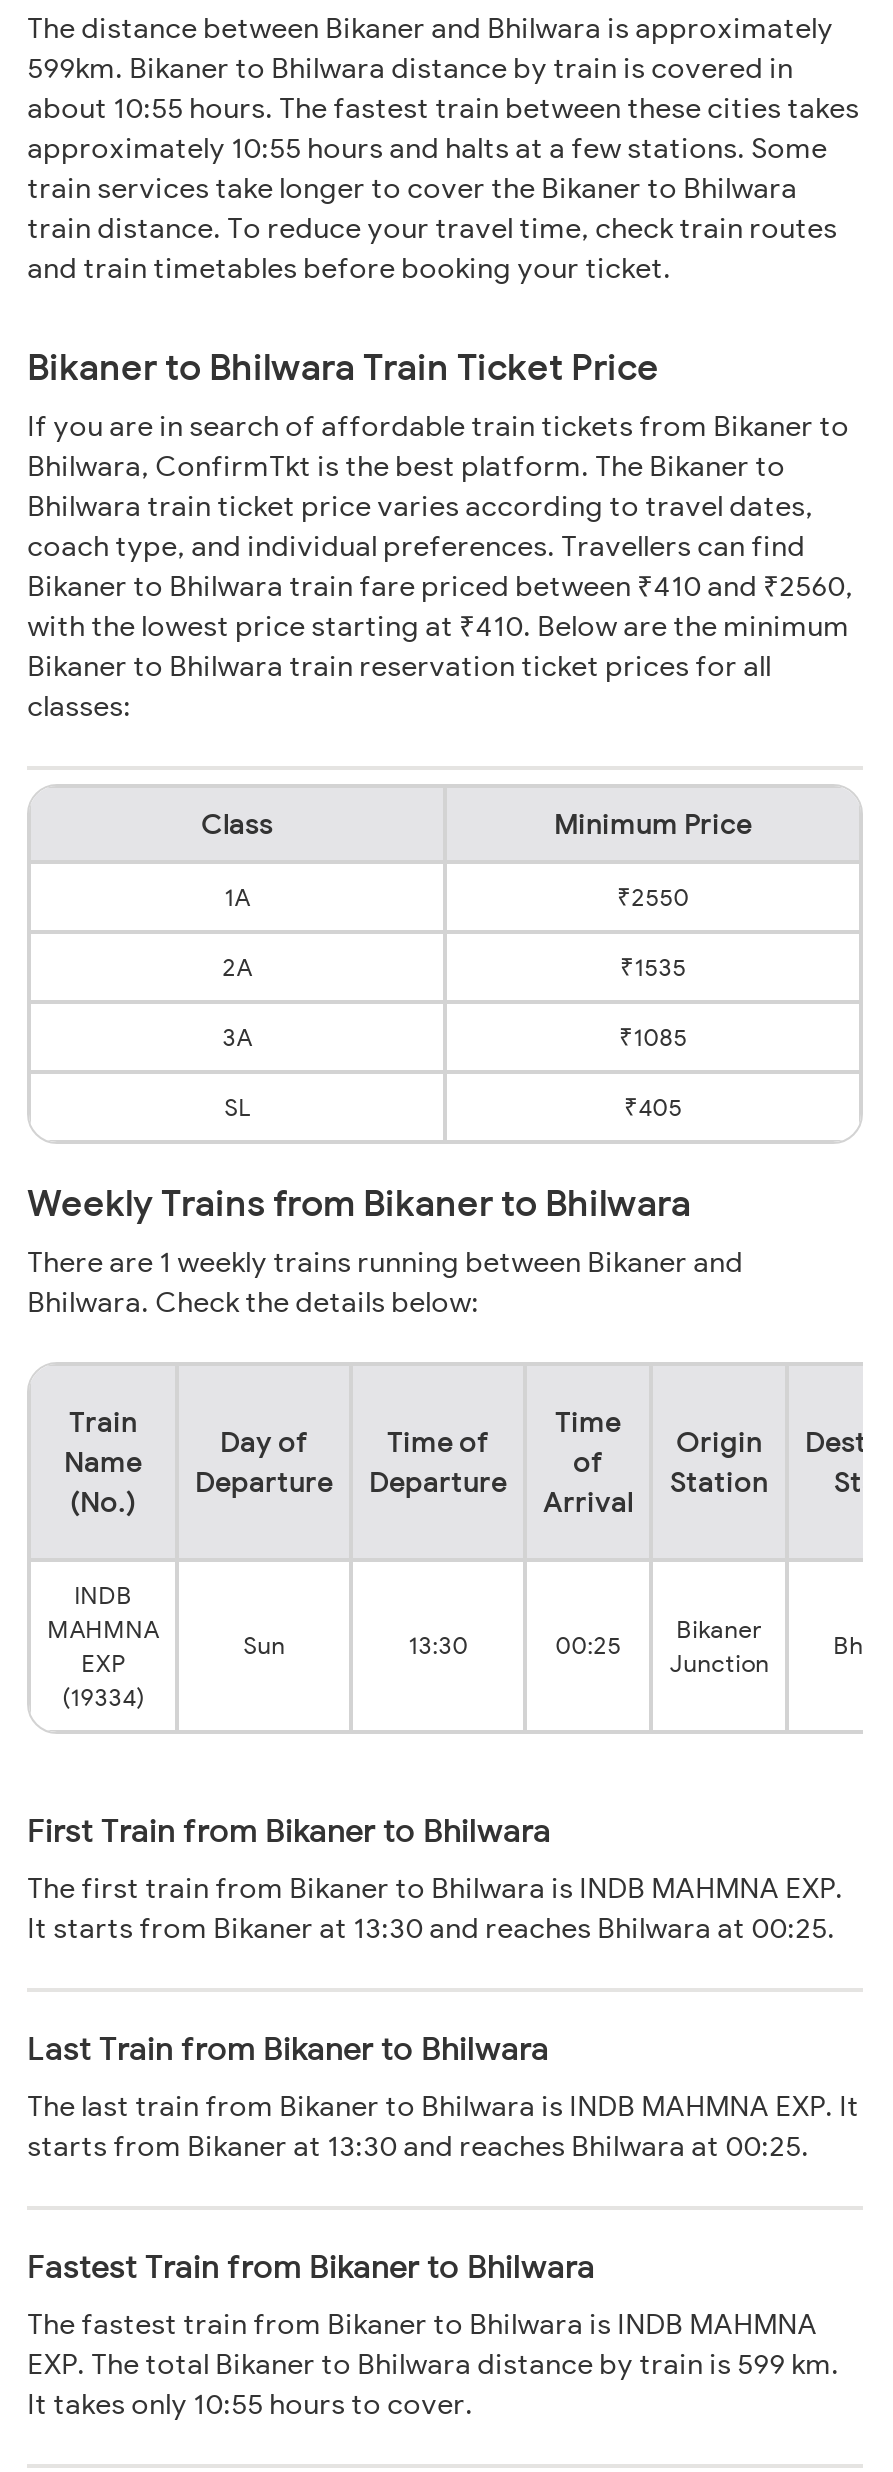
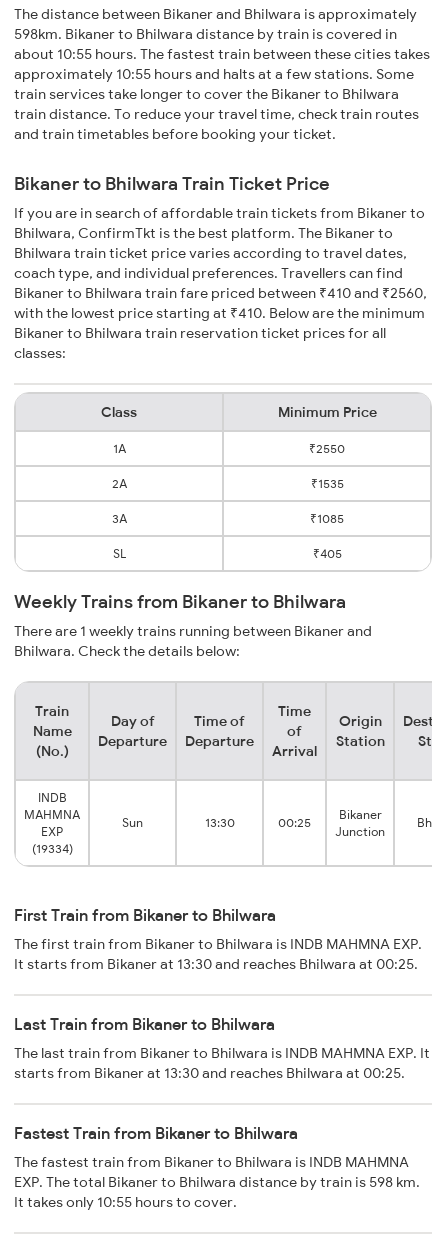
[27,50,793,86] 599km. Bikaner to Bhilwara distance by train is covered in -> [14,25,397,43] 598km. Bikaner to Bhilwara distance by train is covered in
[27,2346,839,2382] EXP. The total Bikaner to Bhilwara distance by train is 599 km. -> [14,1173,420,1191] EXP. The total Bikaner to Bhilwara distance by train is 598 km.

